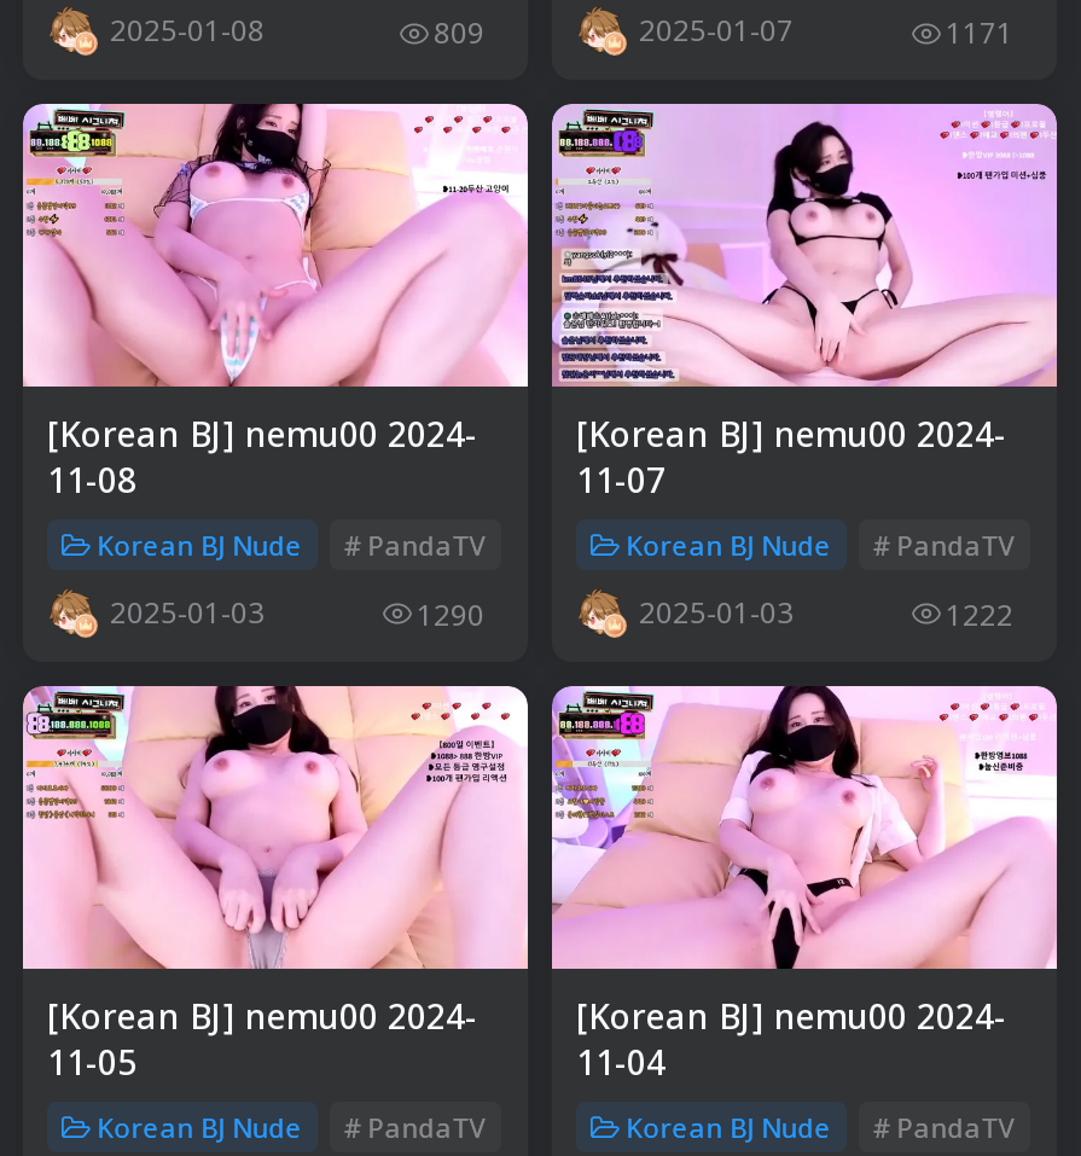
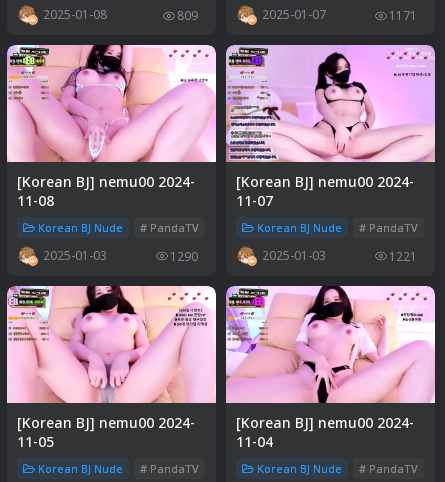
[946,593,1013,634] 1222 -> [389,247,417,264] 1221

